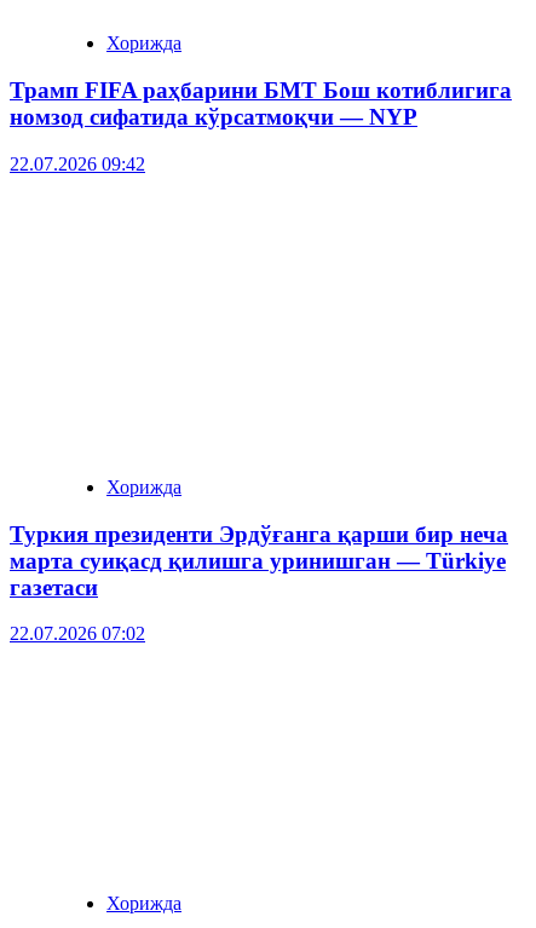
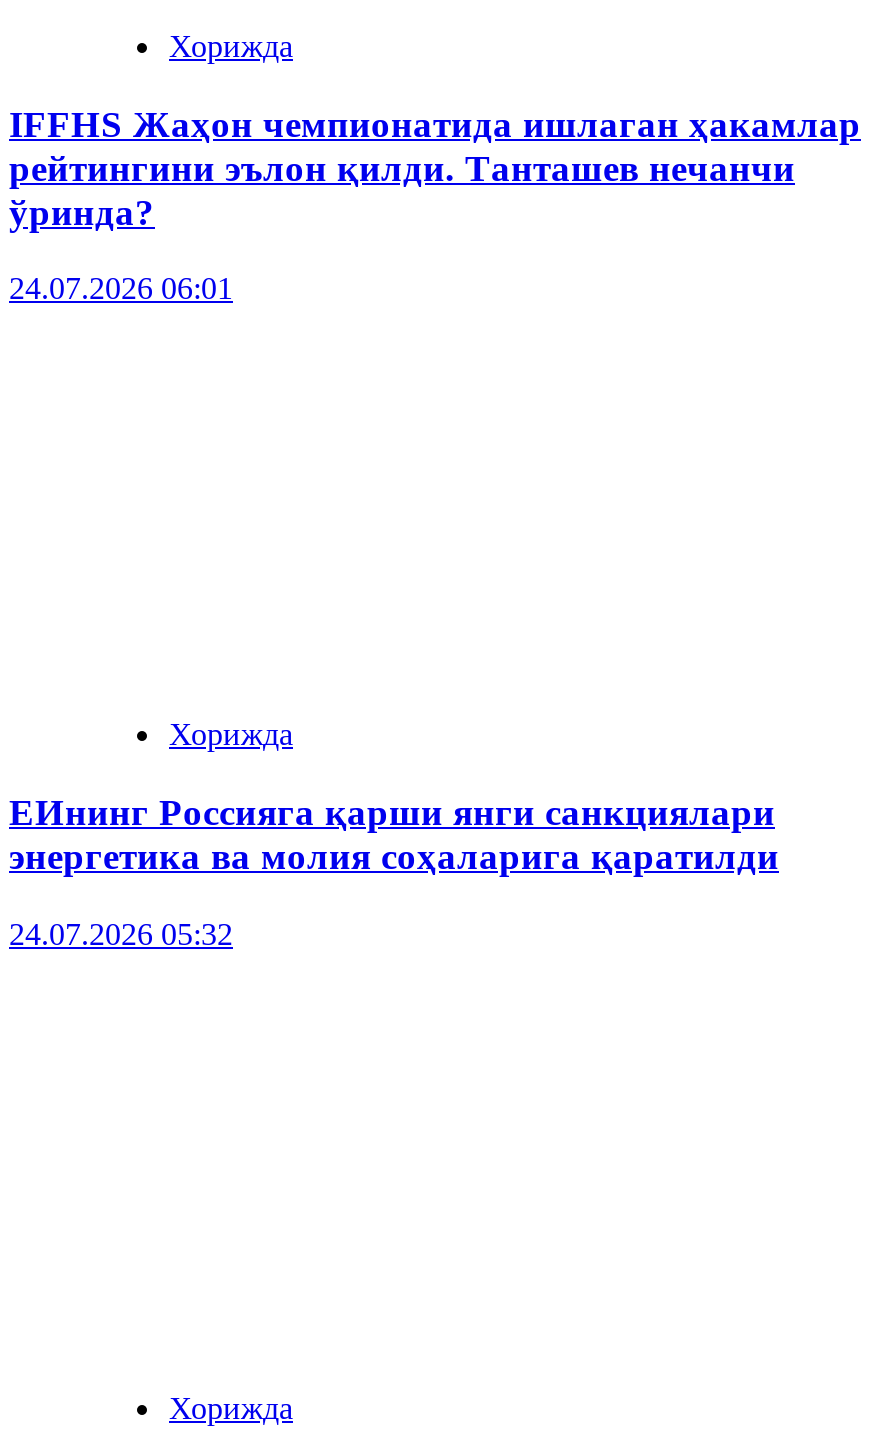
[10,78,512,130] Трамп FIFA раҳбарини БМТ Бош котиблигига | номзод сифатида кўрсатмоқчи — NYP -> [9,102,861,232] IFFHS Жаҳон чемпионатида ишлаган ҳакамлар | рейтингини эълон қилди. Танташев нечанчи | ўринда?
[10,153,145,174] 22.07.2026 09:42 -> [9,272,233,306] 24.07.2026 06:01
[10,521,508,600] Туркия президенти Эрдўғанга қарши бир неча | марта суиқасд қилишга уринишган — Тürkiye | газетаси -> [9,791,779,877] ЕИнинг Россияга қарши янги санкциялари | энергетика ва молия соҳаларига қаратилди
[10,623,145,644] 22.07.2026 07:02 -> [9,917,233,951] 24.07.2026 05:32

